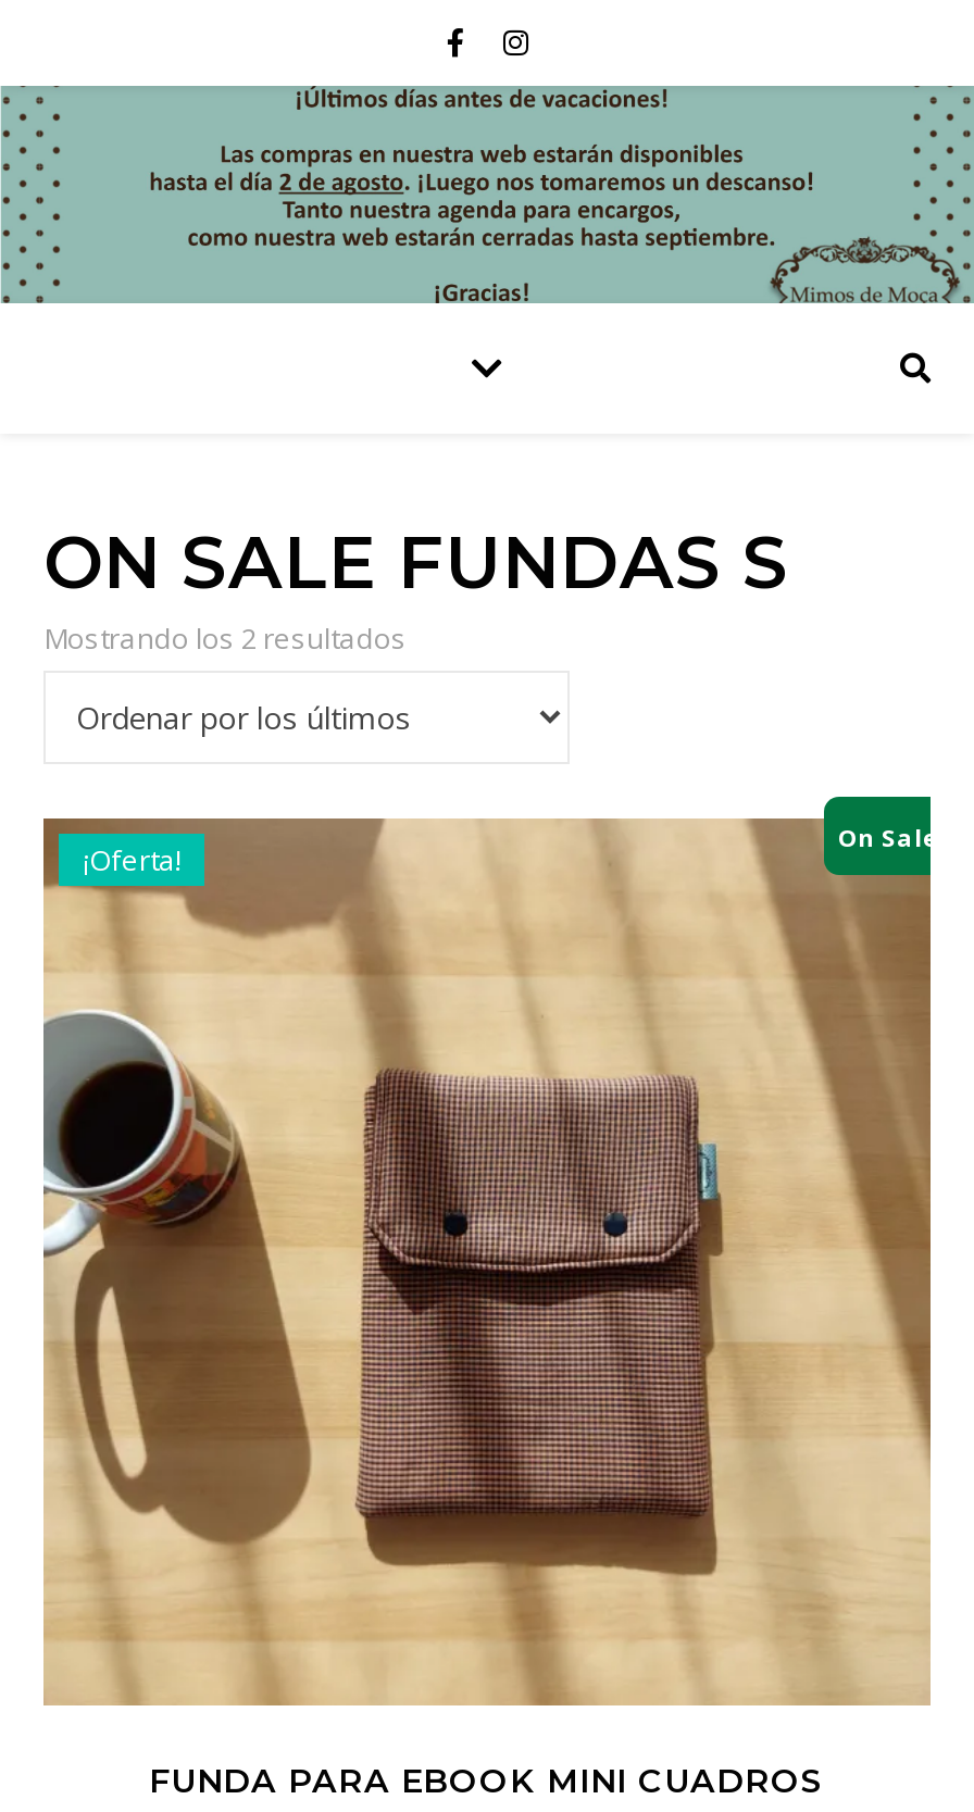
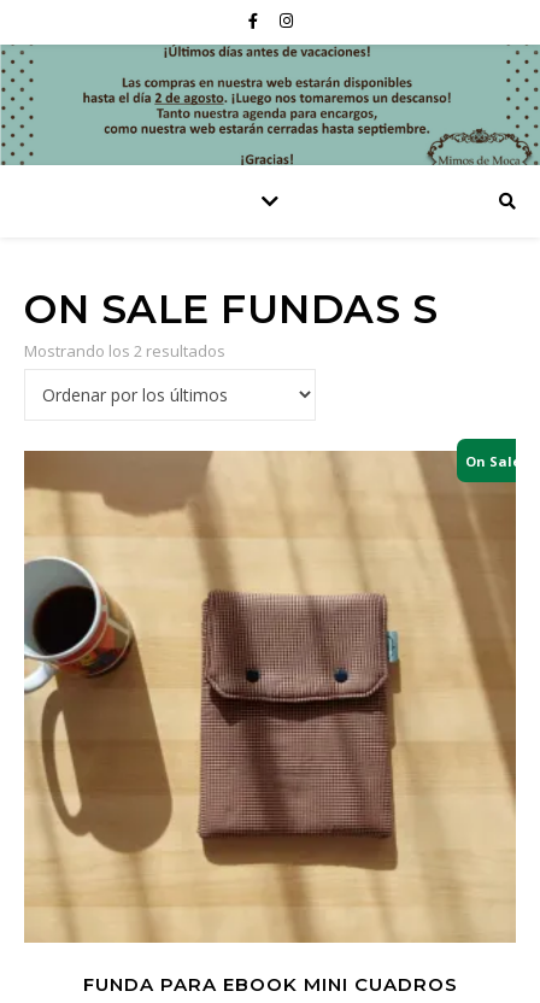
[83,840,180,879] ¡Oferta! -> none

